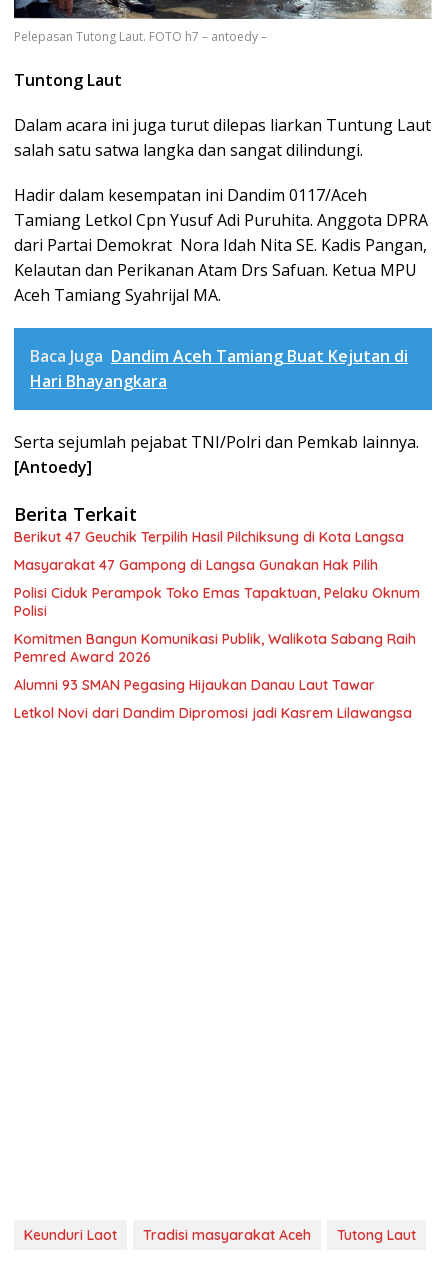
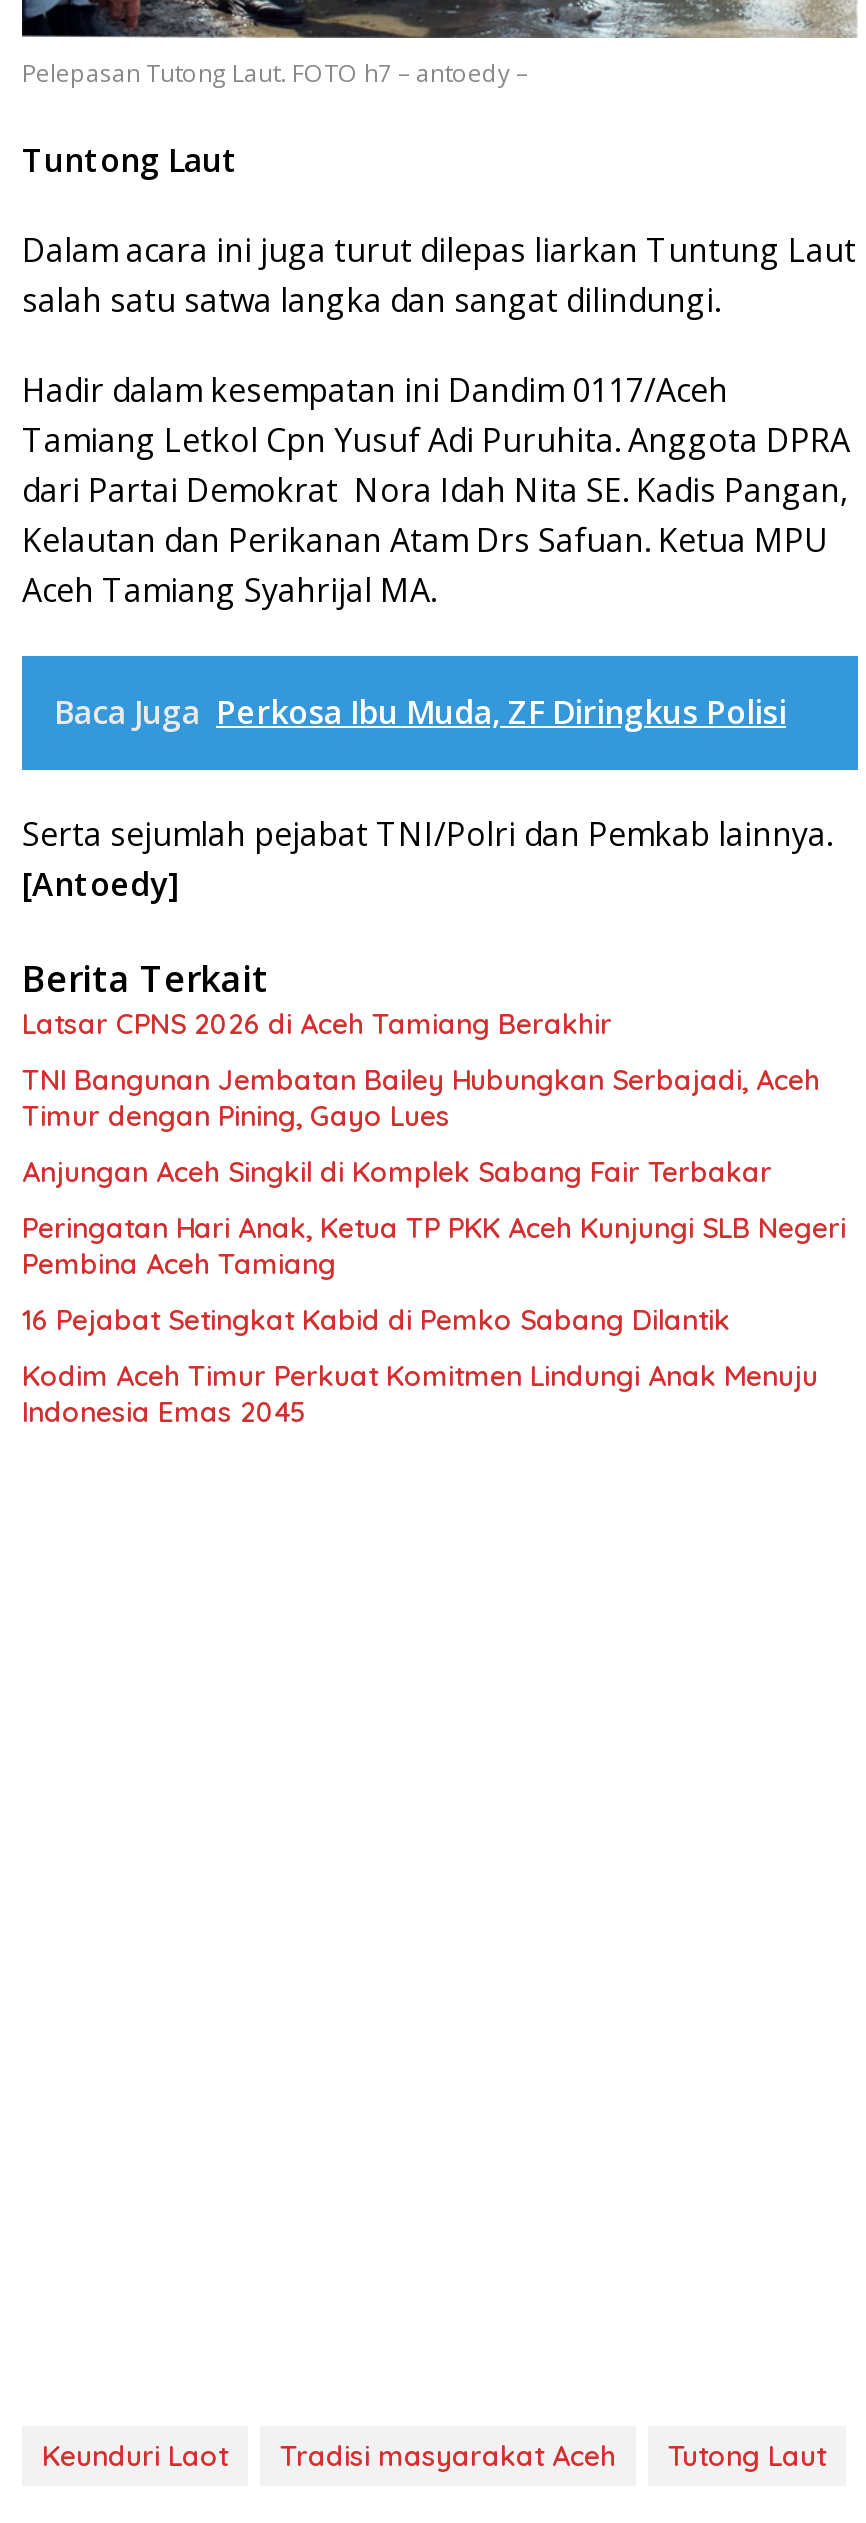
[30,345,408,392] Baca Juga Dandim Aceh Tamiang Buat Kejutan di | Hari Bhayangkara -> [54,690,786,734] Baca Juga Perkosa Ibu Muda, ZF Diringkus Polisi
moved [14,431,419,526] -> [22,812,832,1002]: Serta sejumlah pejabat TNI/Polri dan Pemkab lainnya. | [Antoedy] | Berita Terkait
[14,528,404,546] Berikut 47 Geuchik Terpilih Hasil Pilchiksung di Kota Langsa -> [22,1006,612,1042] Latsar CPNS 2026 di Aceh Tamiang Berakhir
[14,556,378,574] Masyarakat 47 Gampong di Langsa Gunakan Hak Pilih -> [22,1062,820,1134] TNI Bangunan Jembatan Bailey Hubungkan Serbajadi, Aceh | Timur dengan Pining, Gayo Lues
[14,584,420,620] Polisi Ciduk Perampok Toko Emas Tapaktuan, Pelaku Oknum | Polisi -> [22,1154,772,1190] Anjungan Aceh Singkil di Komplek Sabang Fair Terbakar
[14,630,416,666] Komitmen Bangun Komunikasi Publik, Walikota Sabang Raih | Pemred Award 2026 -> [22,1210,846,1282] Peringatan Hari Anak, Ketua TP PKK Aceh Kunjungi SLB Negeri | Pembina Aceh Tamiang
[14,676,375,694] Alumni 93 SMAN Pegasing Hijaukan Danau Laut Tawar -> [22,1302,730,1338] 16 Pejabat Setingkat Kabid di Pemko Sabang Dilantik
[14,704,412,722] Letkol Novi dari Dandim Dipromosi jadi Kasrem Lilawangsa -> [22,1358,818,1430] Kodim Aceh Timur Perkuat Komitmen Lindungi Anak Menuju | Indonesia Emas 2045

